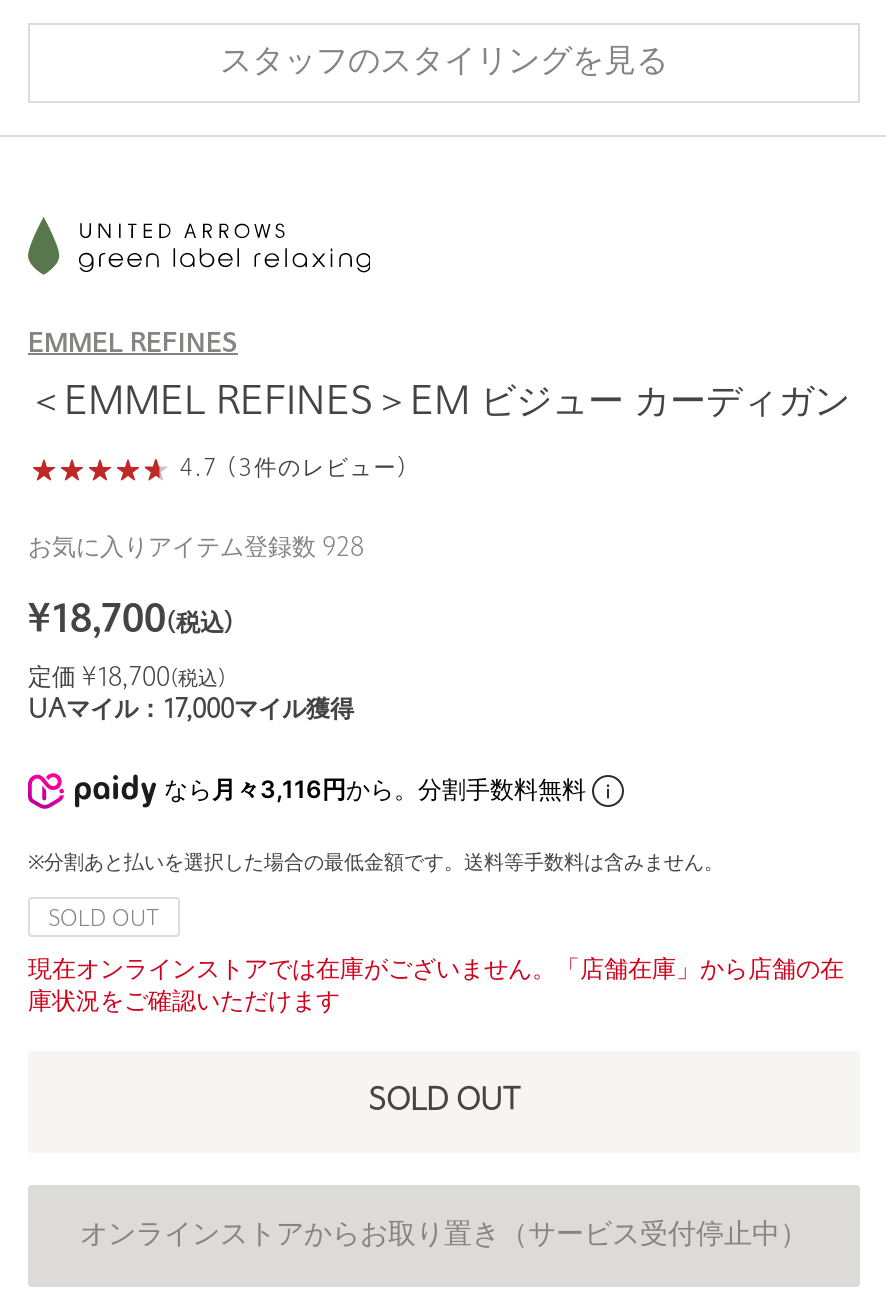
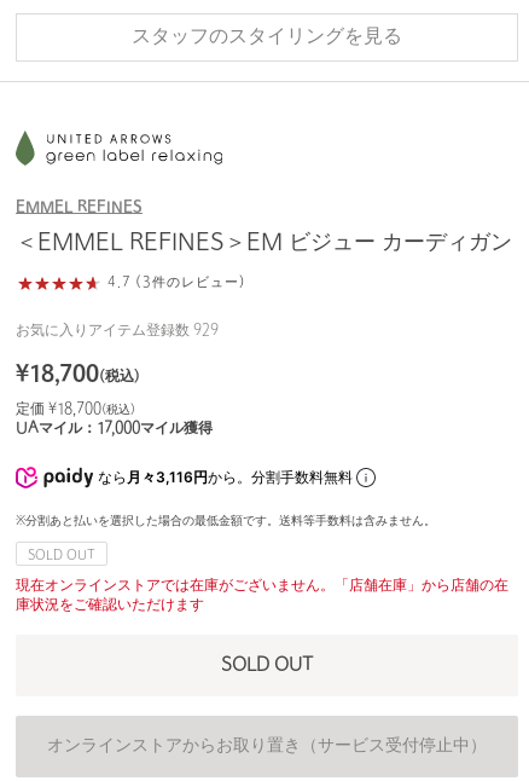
[28,538,364,562] お気に入りアイテム登録数928 -> [16,324,219,339] お気に入りアイテム登録数929

